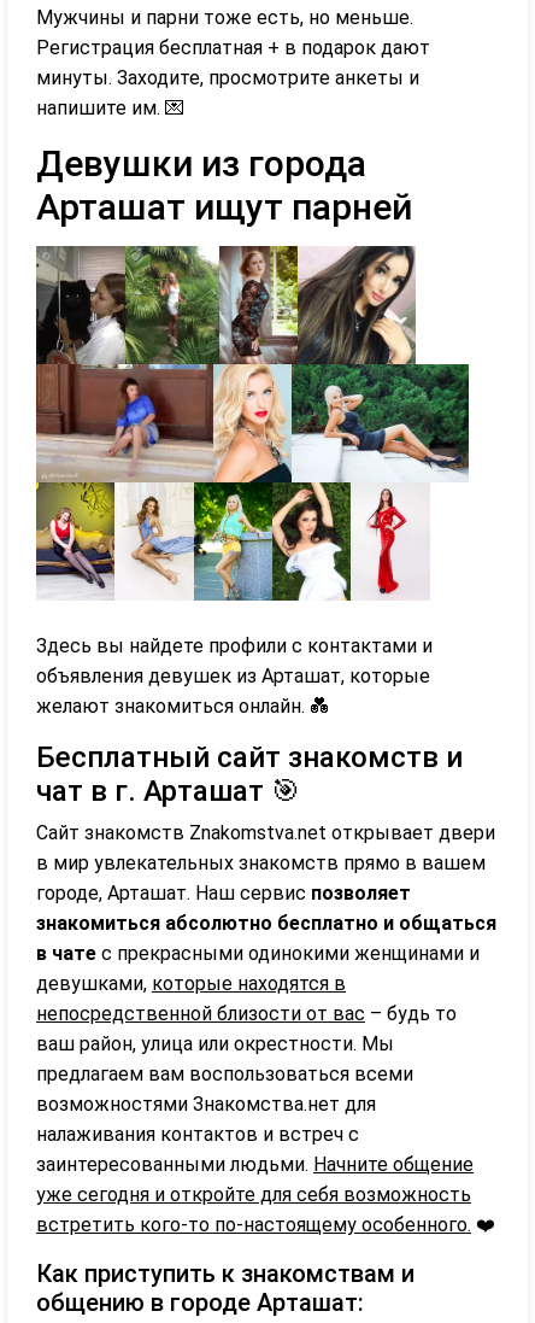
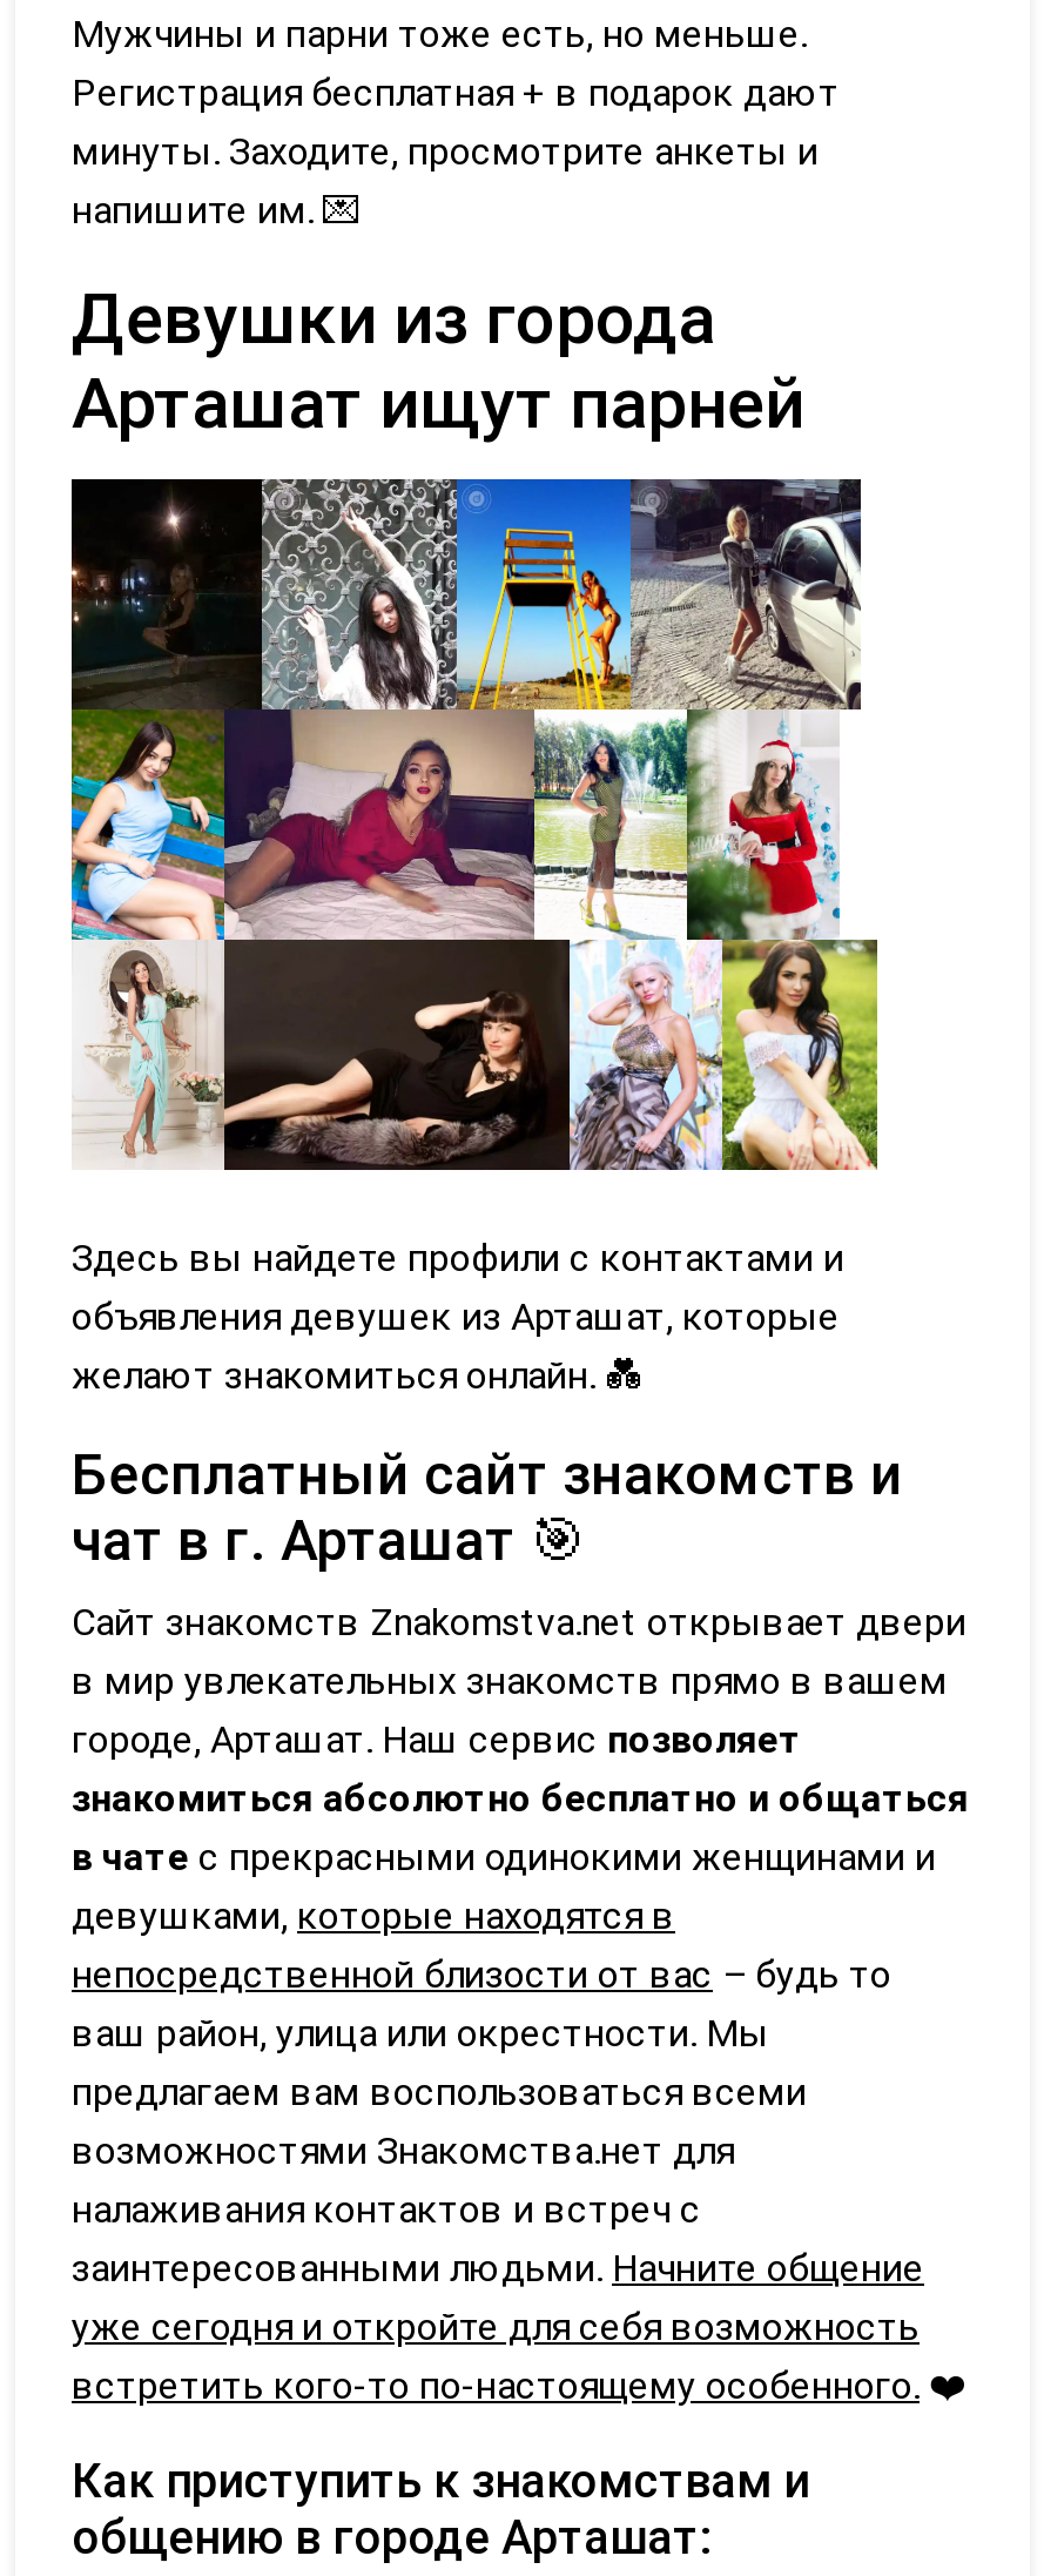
[35,245,470,602] [image] -> [69,477,915,1172] [image]

